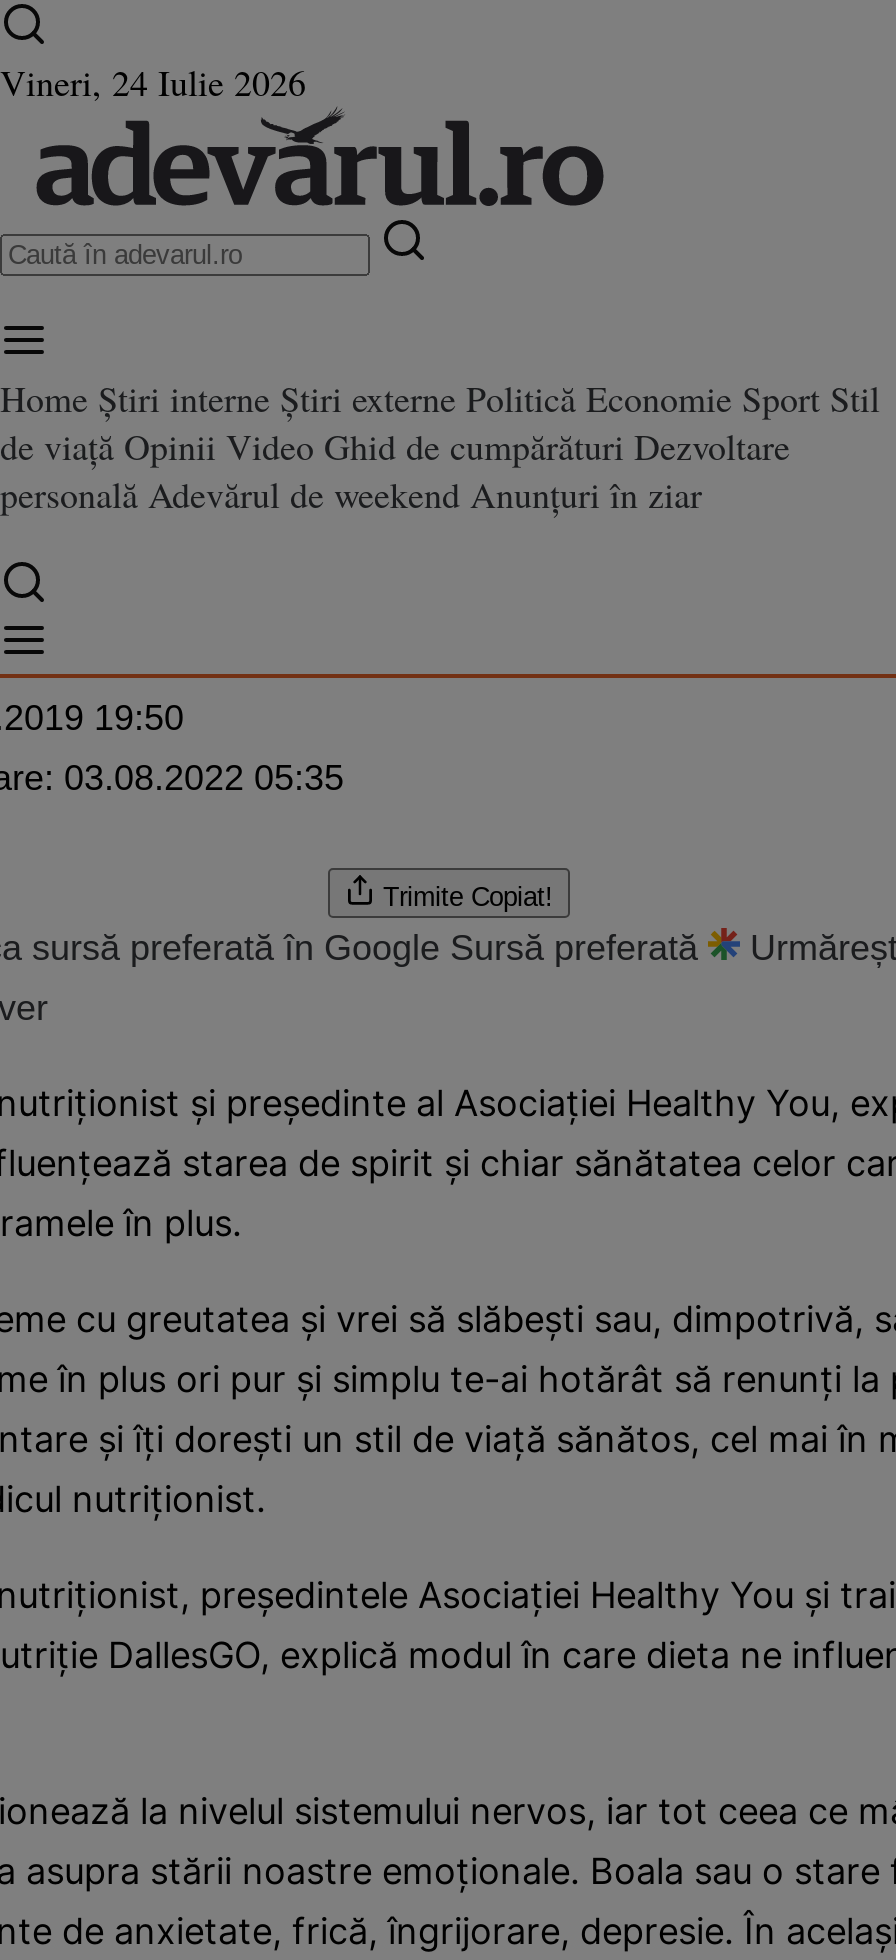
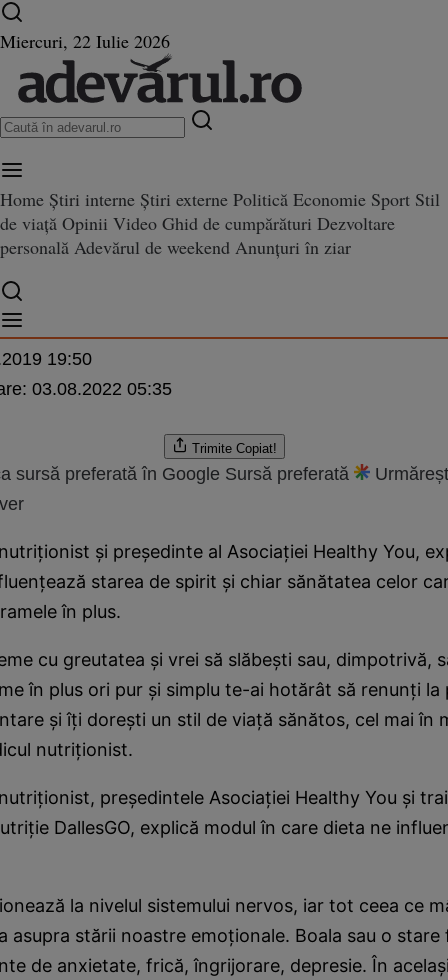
[0,58,306,106] Vineri, 24 Iulie 2026 -> [0,29,170,53] Miercuri, 22 Iulie 2026

